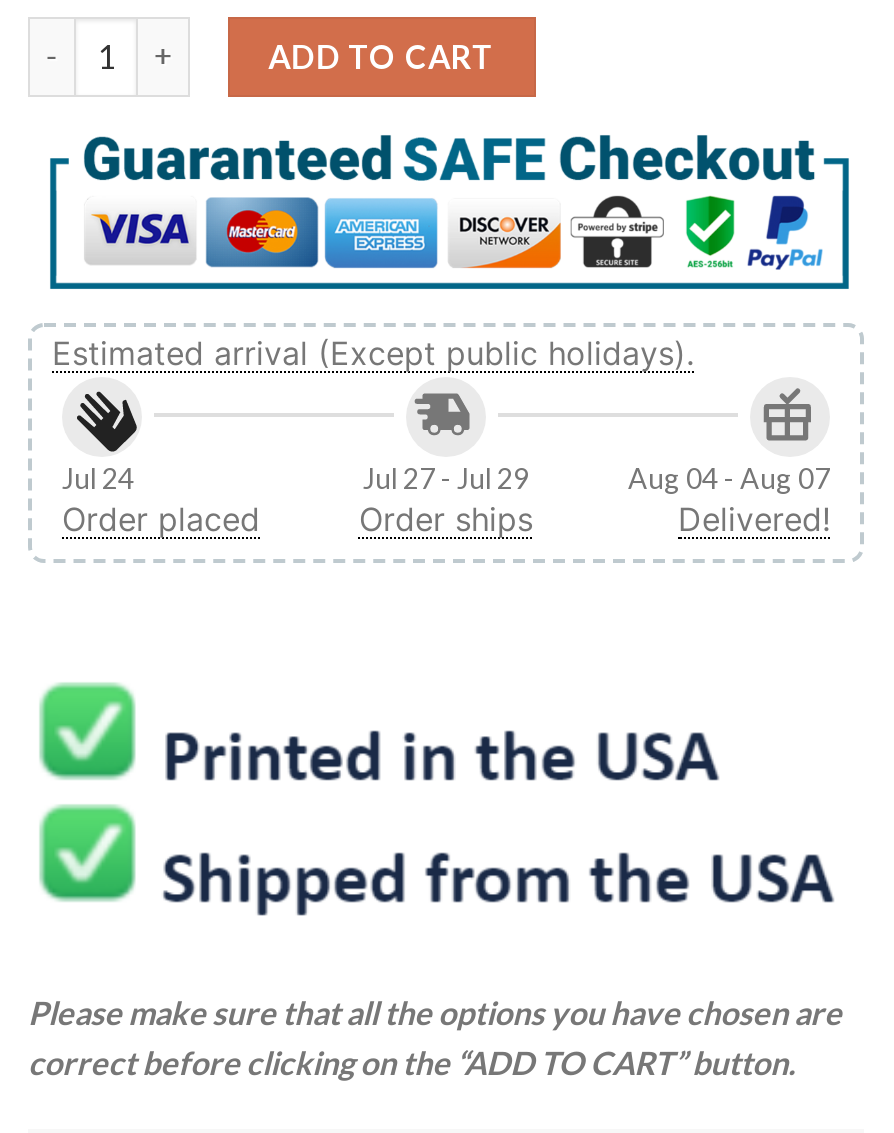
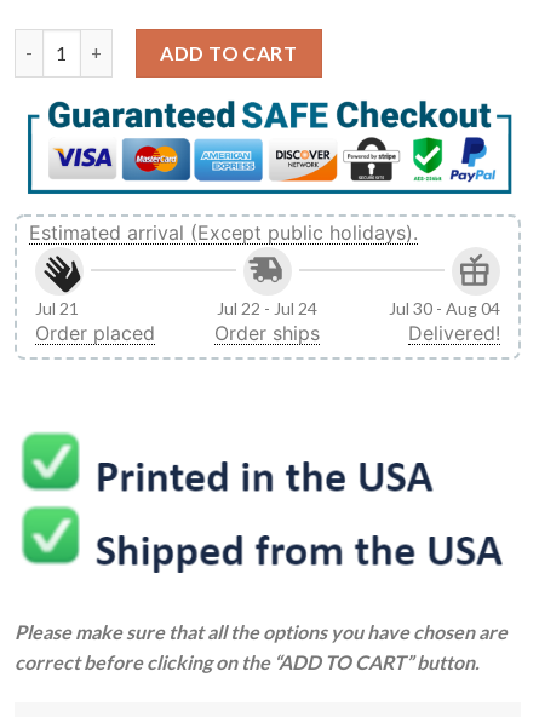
[62,461,134,495] Jul 24 -> [35,298,79,319] Jul 21
[363,461,529,495] Jul 27 - Jul 29 -> [217,298,318,319] Jul 22 - Jul 24
[628,461,830,495] Aug 04 - Aug 07 -> [389,298,500,319] Jul 30 - Aug 04

